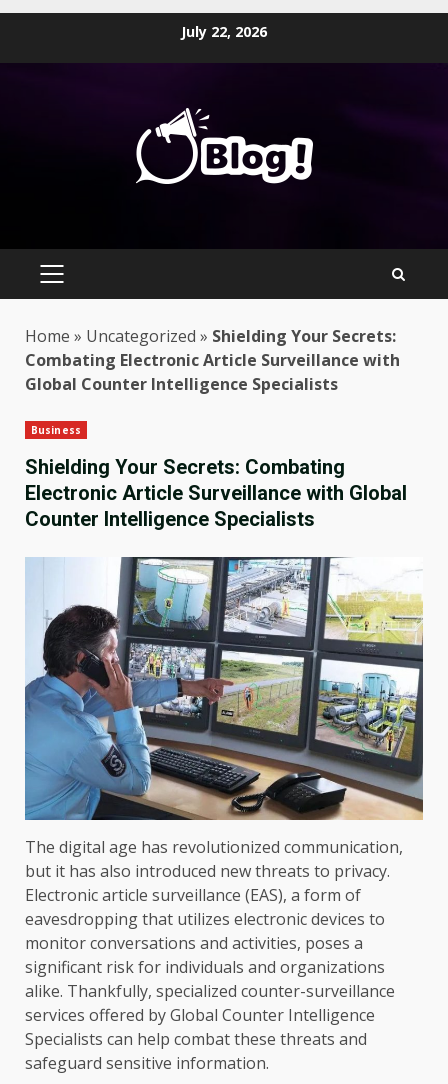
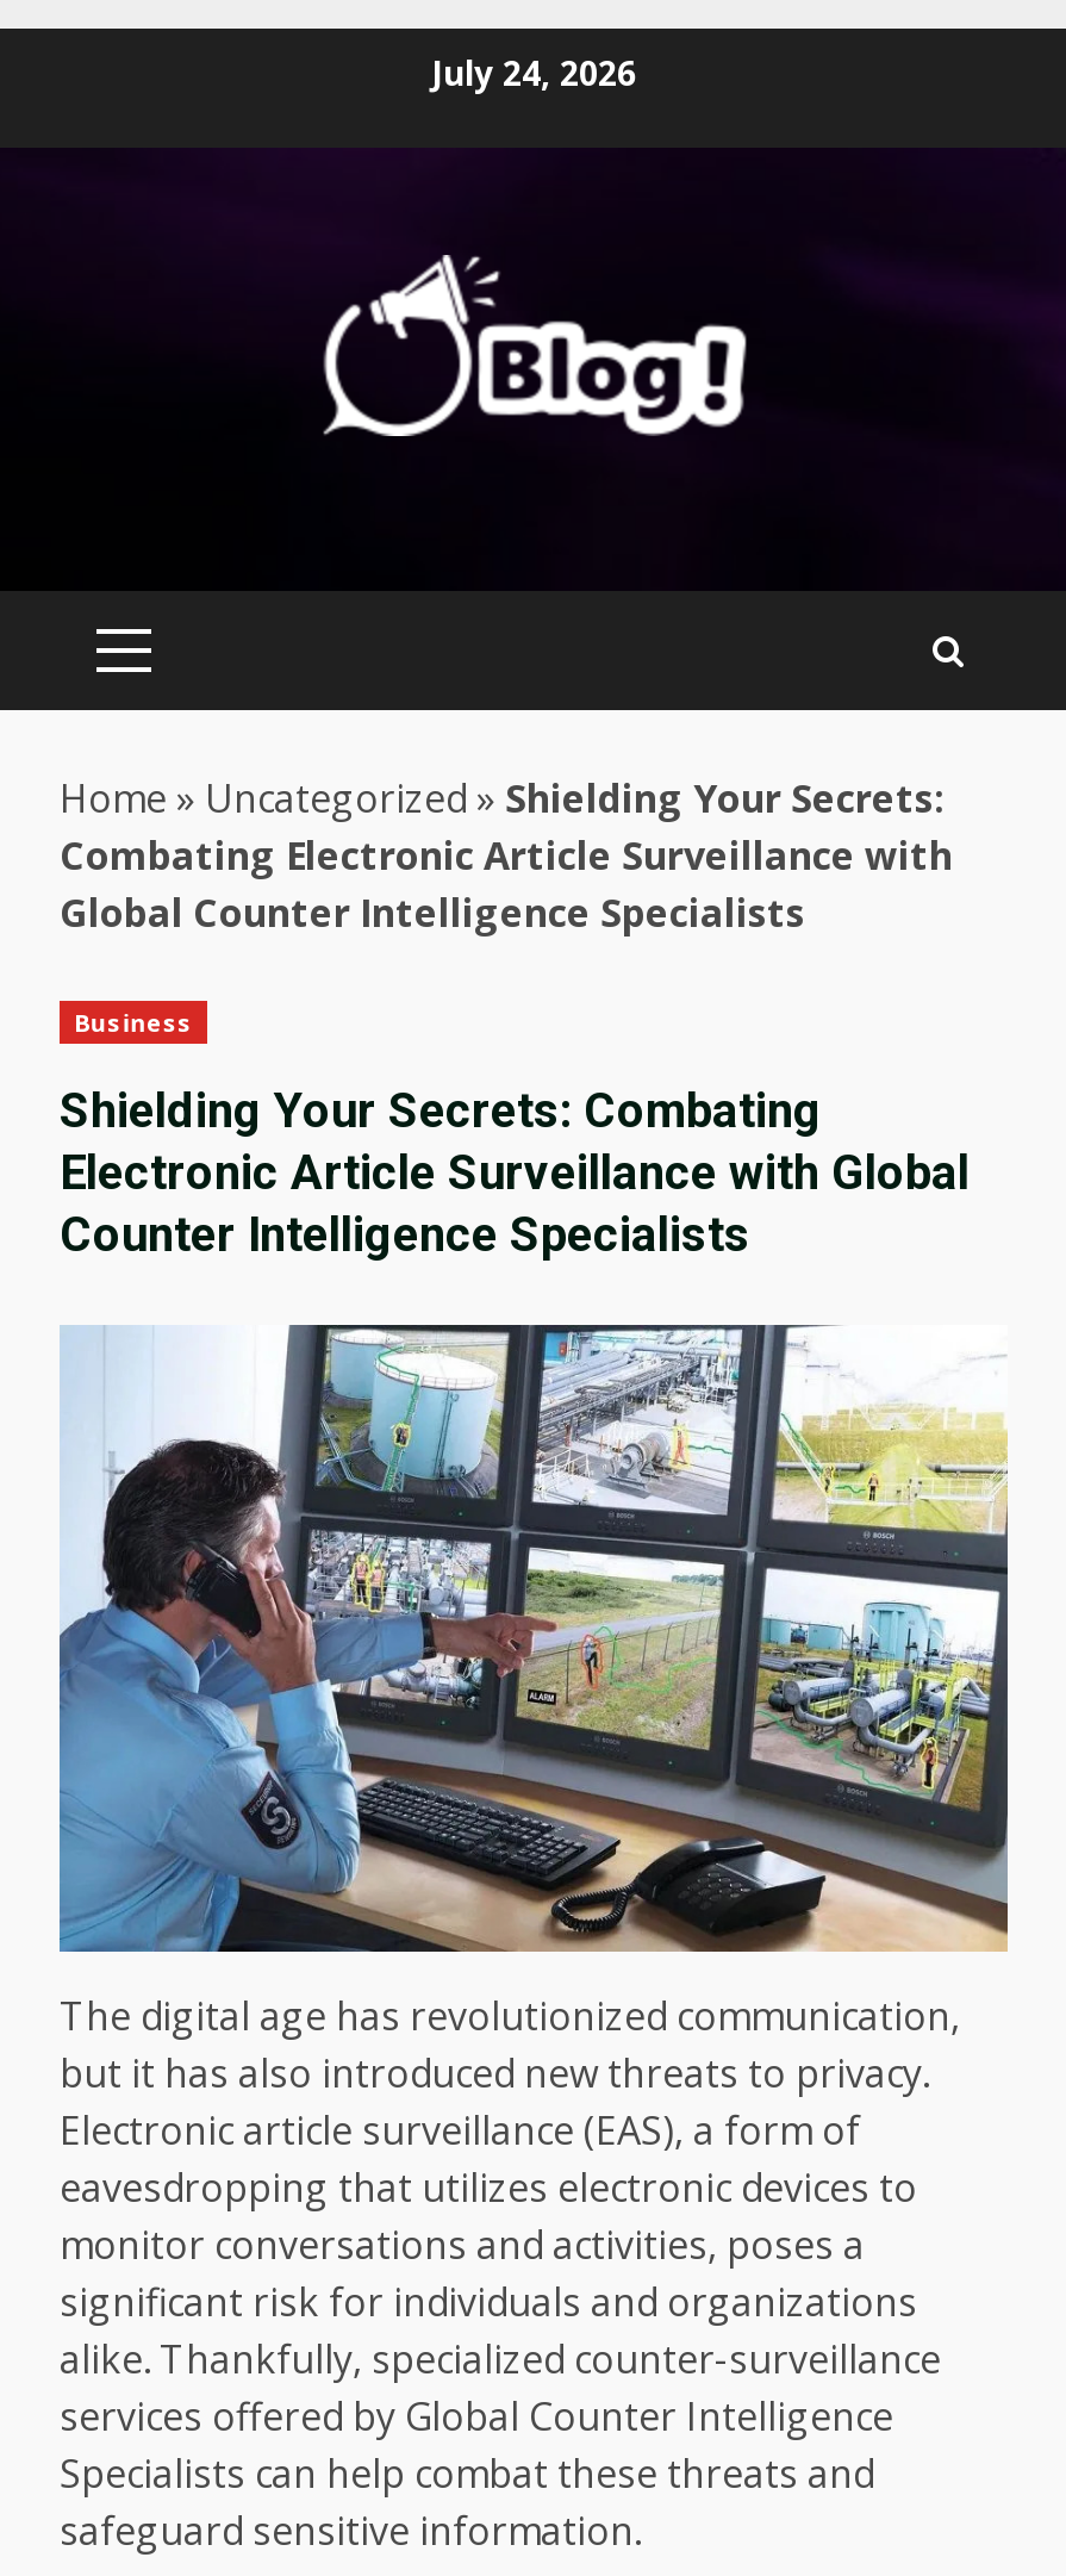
[181,21,267,40] July 22, 2026 -> [431,49,636,94] July 24, 2026

